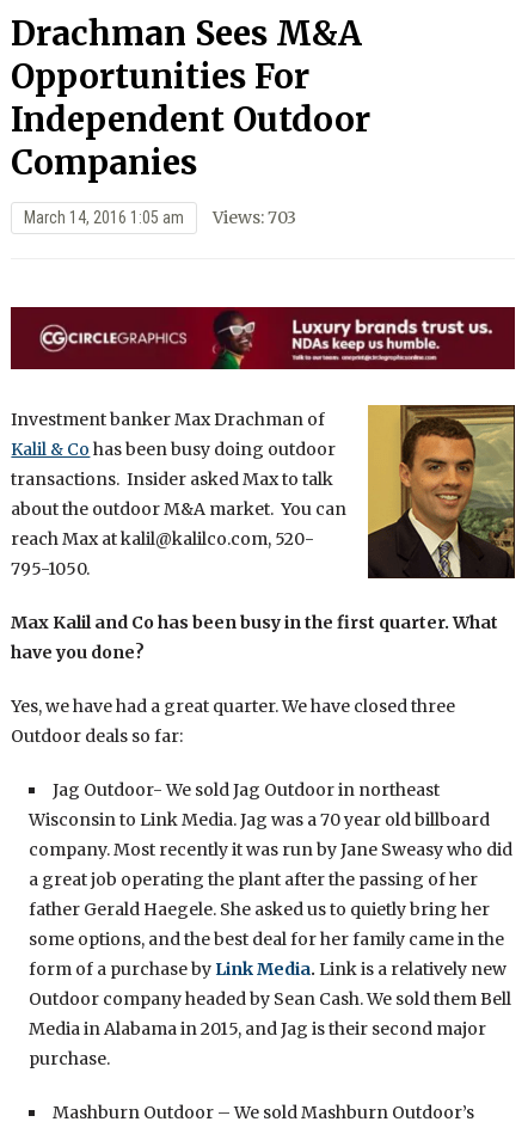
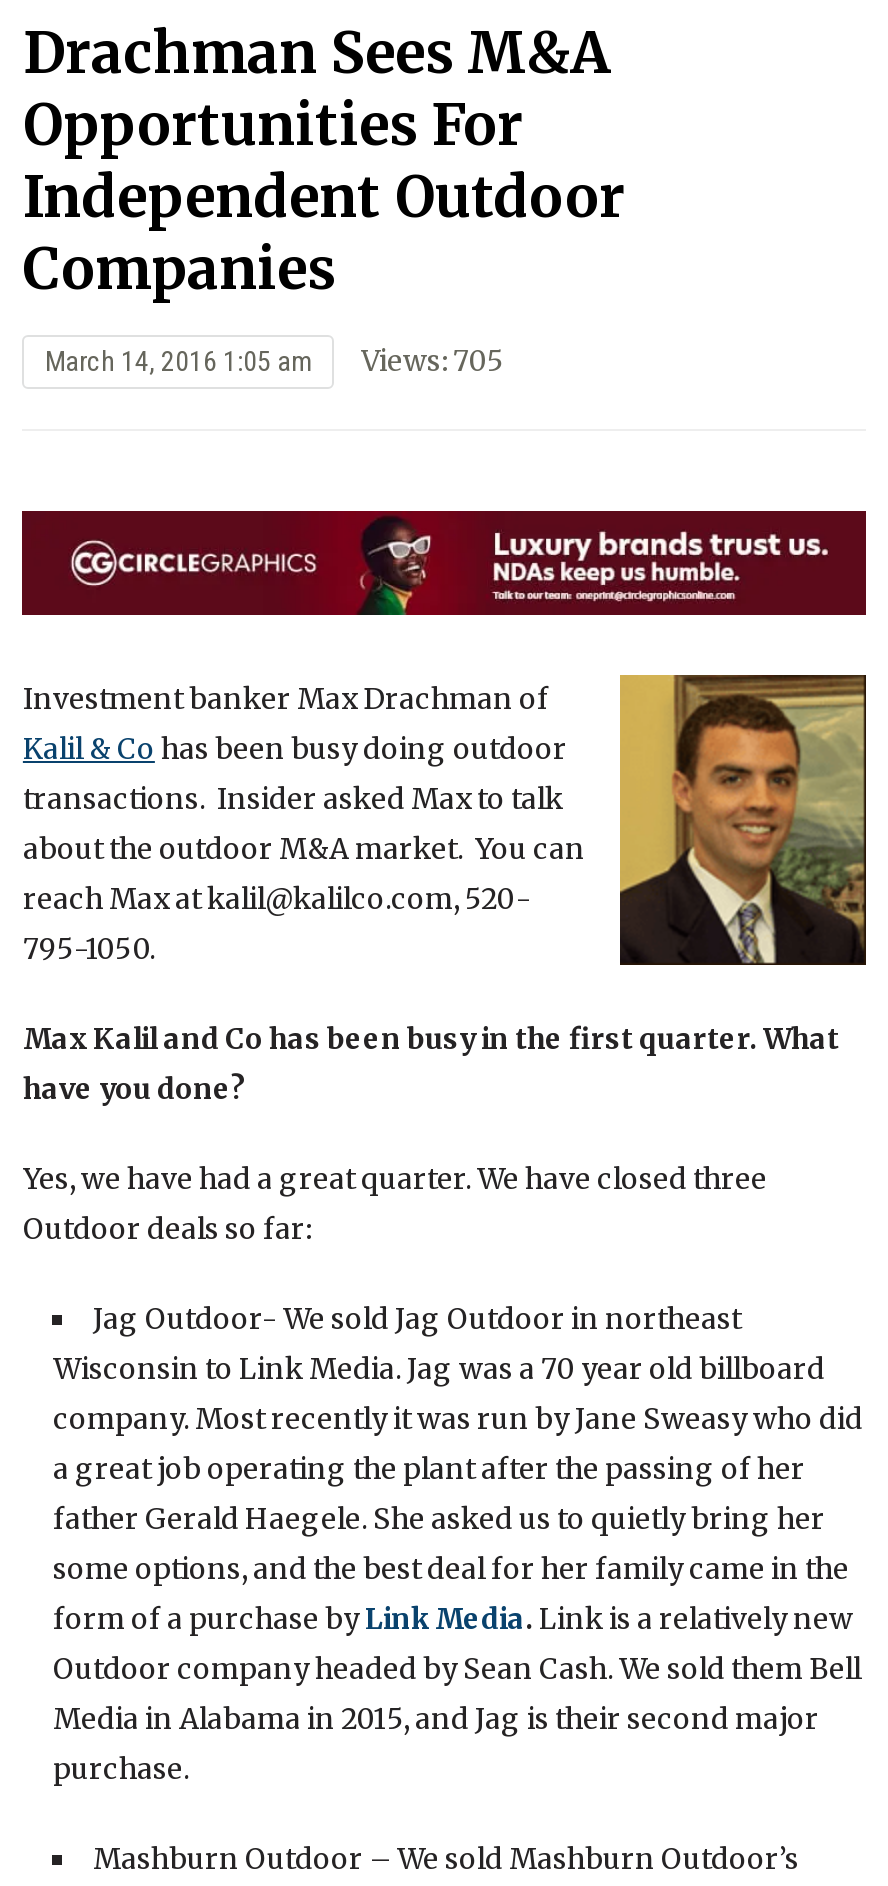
[24,207,297,228] March 14, 2016 1:05 am Views: 703 -> [45,343,505,379] March 14, 2016 1:05 am Views: 705

